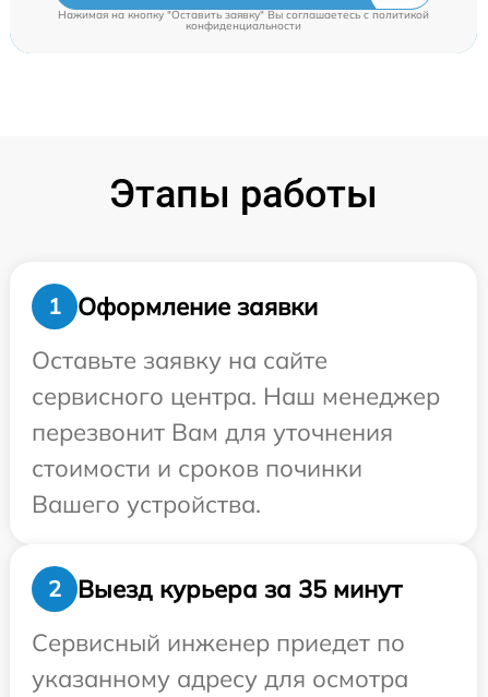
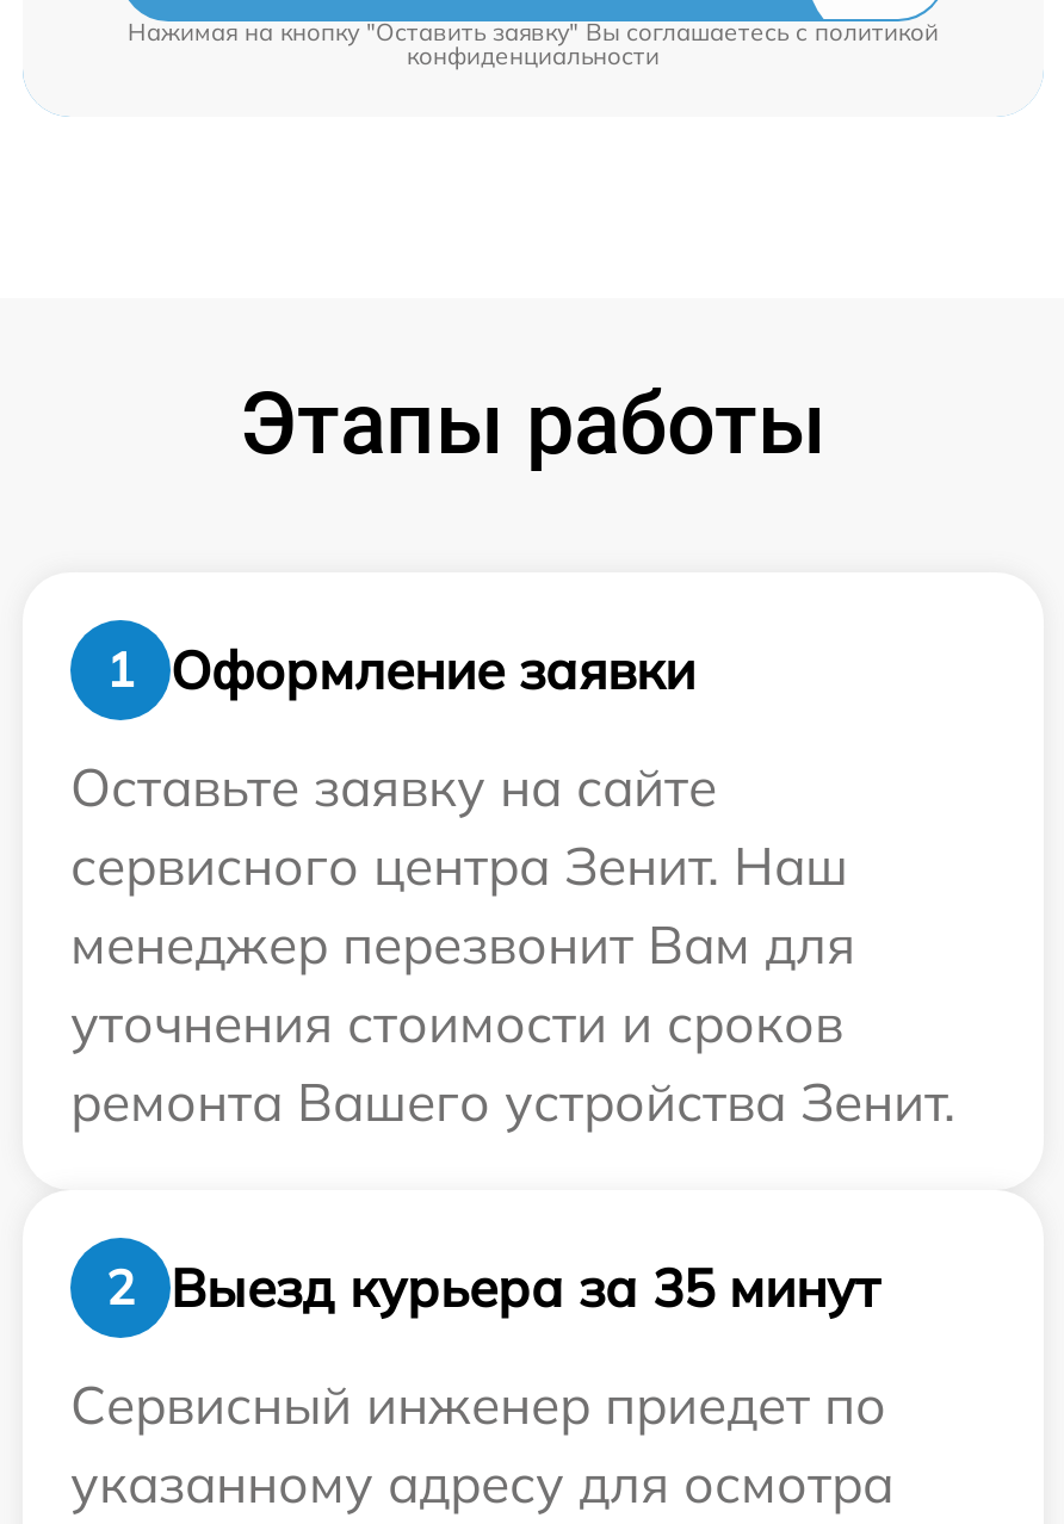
[32,381,440,519] сервисного центра. Наш менеджер | перезвонит Вам для уточнения | стоимости и сроков починки | Вашего устройства. -> [70,832,955,1135] сервисного центра Зенит. Наш | менеджер перезвонит Вам для | уточнения стоимости и сроков | ремонта Вашего устройства Зенит.

